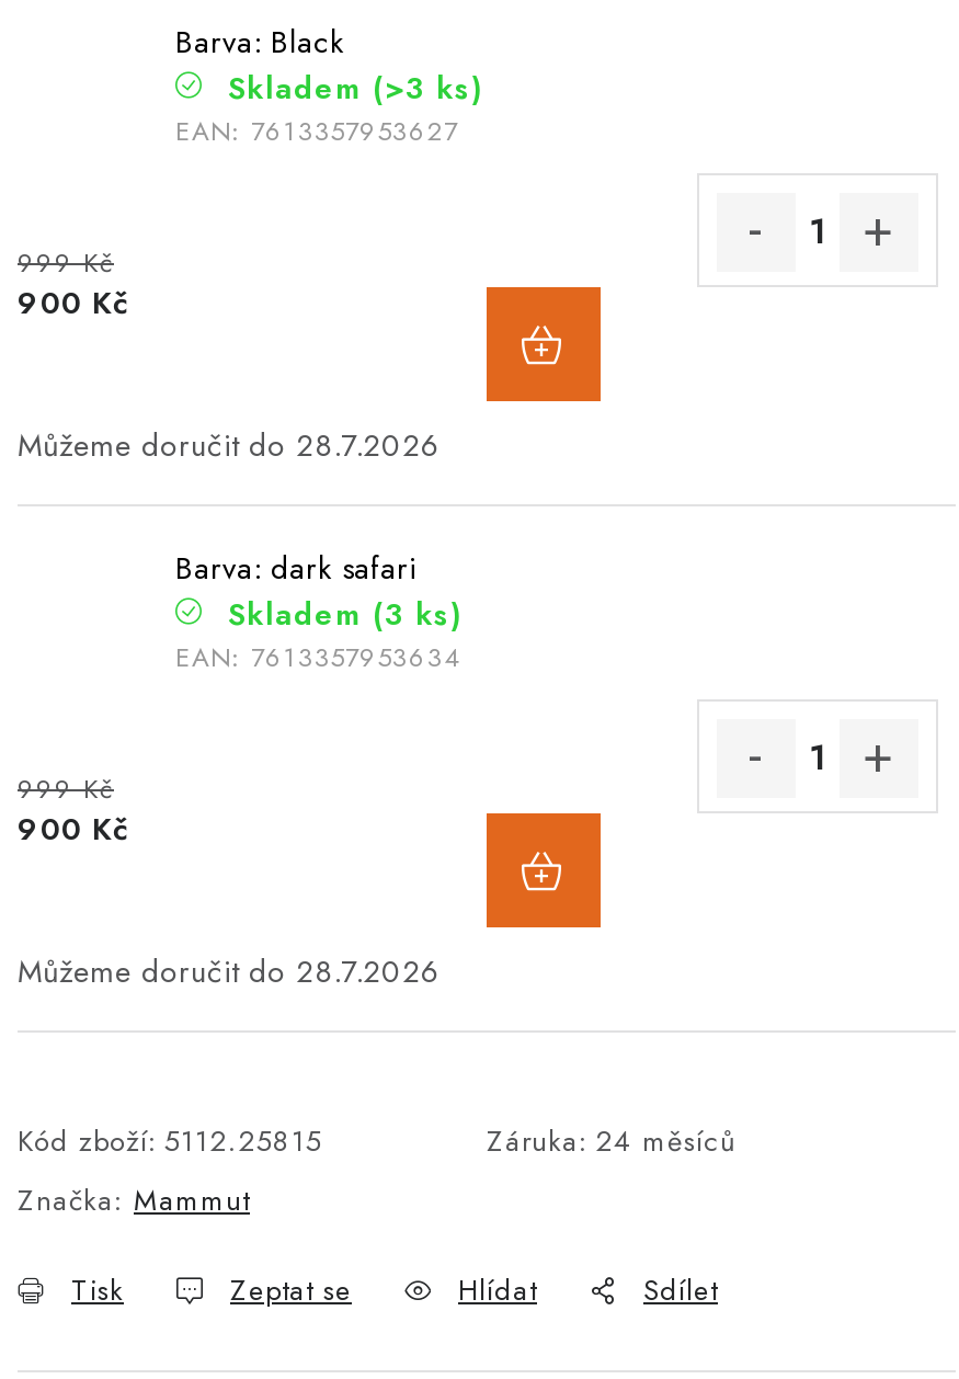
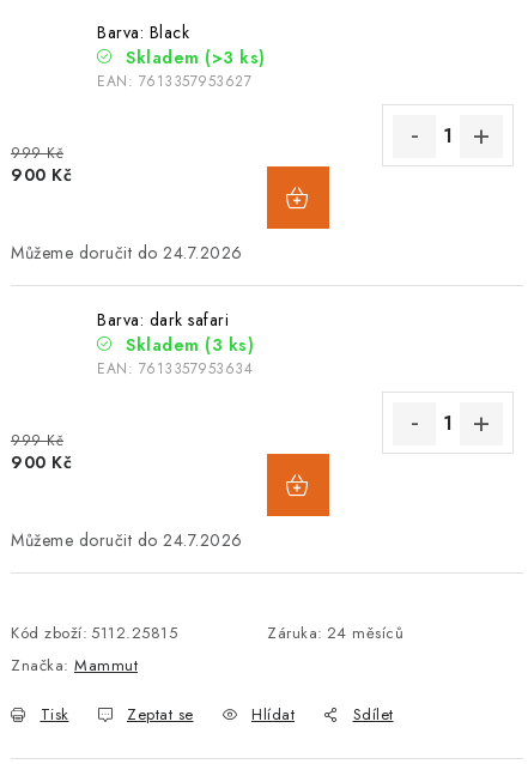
[296,423,442,467] 28.7.2026 -> [163,241,242,265] 24.7.2026
[296,949,442,993] 28.7.2026 -> [163,528,242,552] 24.7.2026

